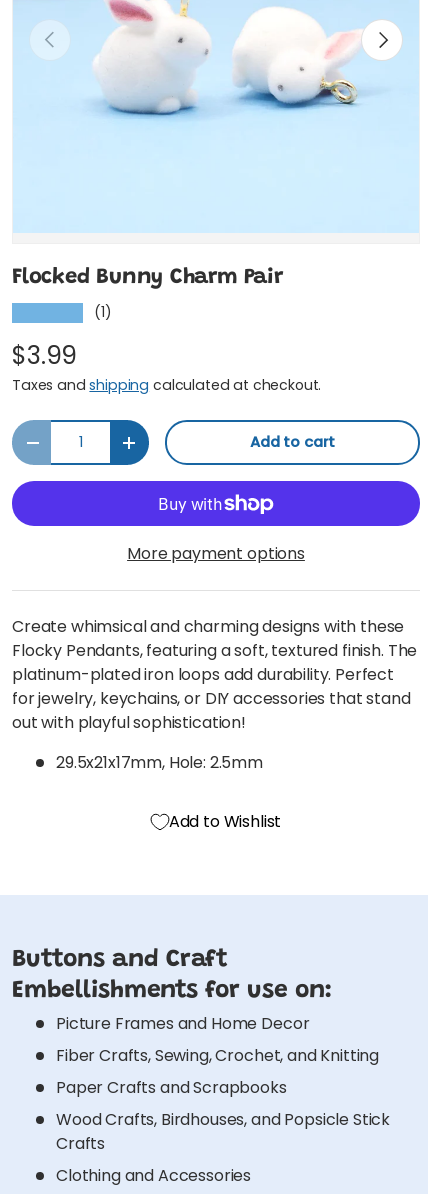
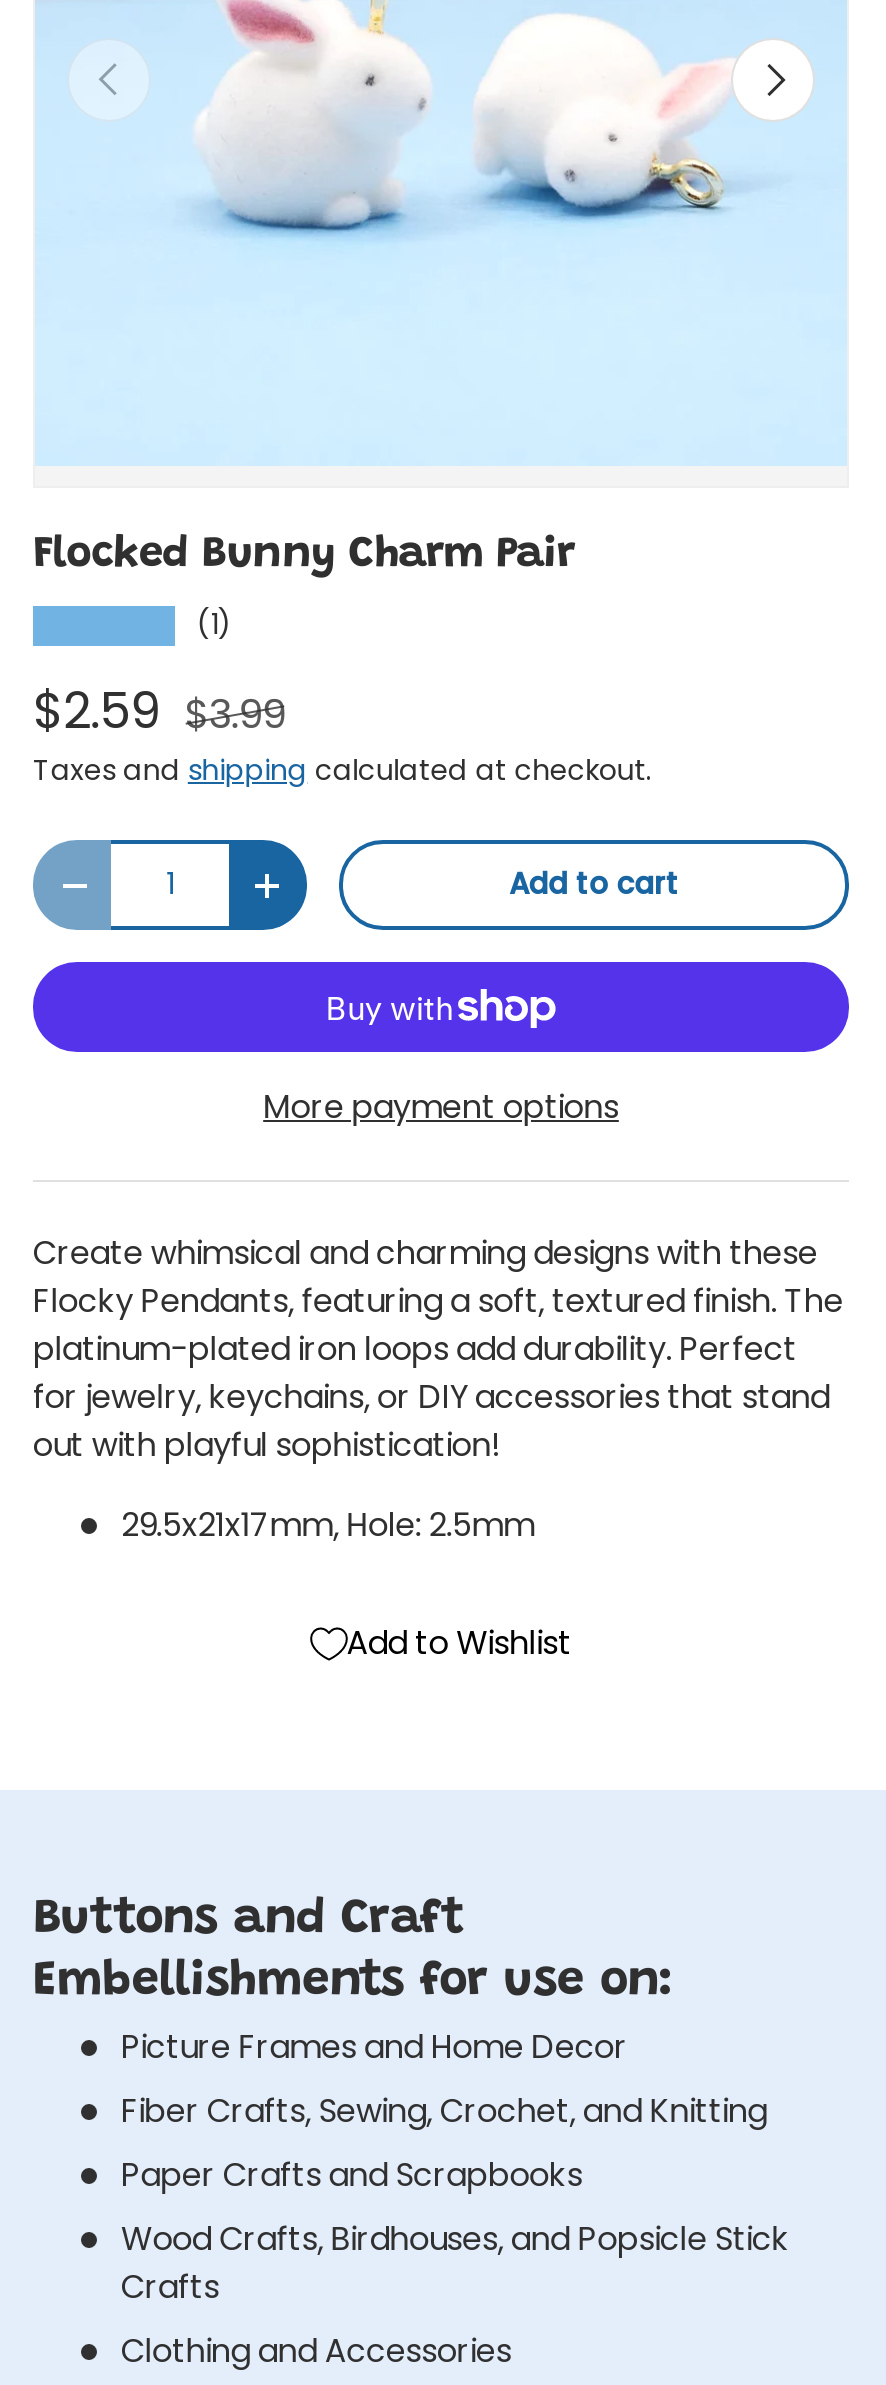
[12,338,77,373] $3.99 -> [33,677,285,747] $2.59 $3.99

